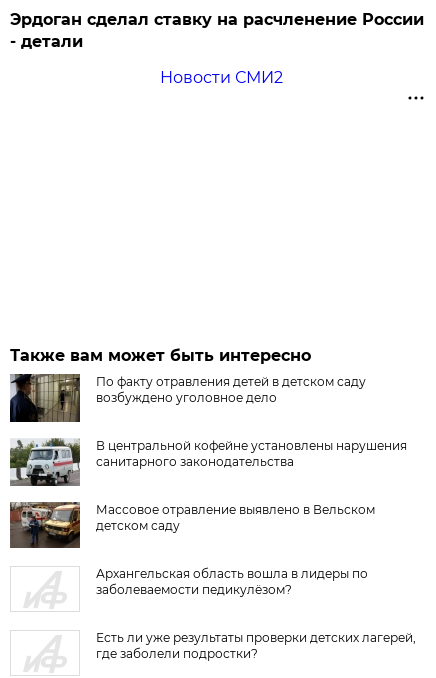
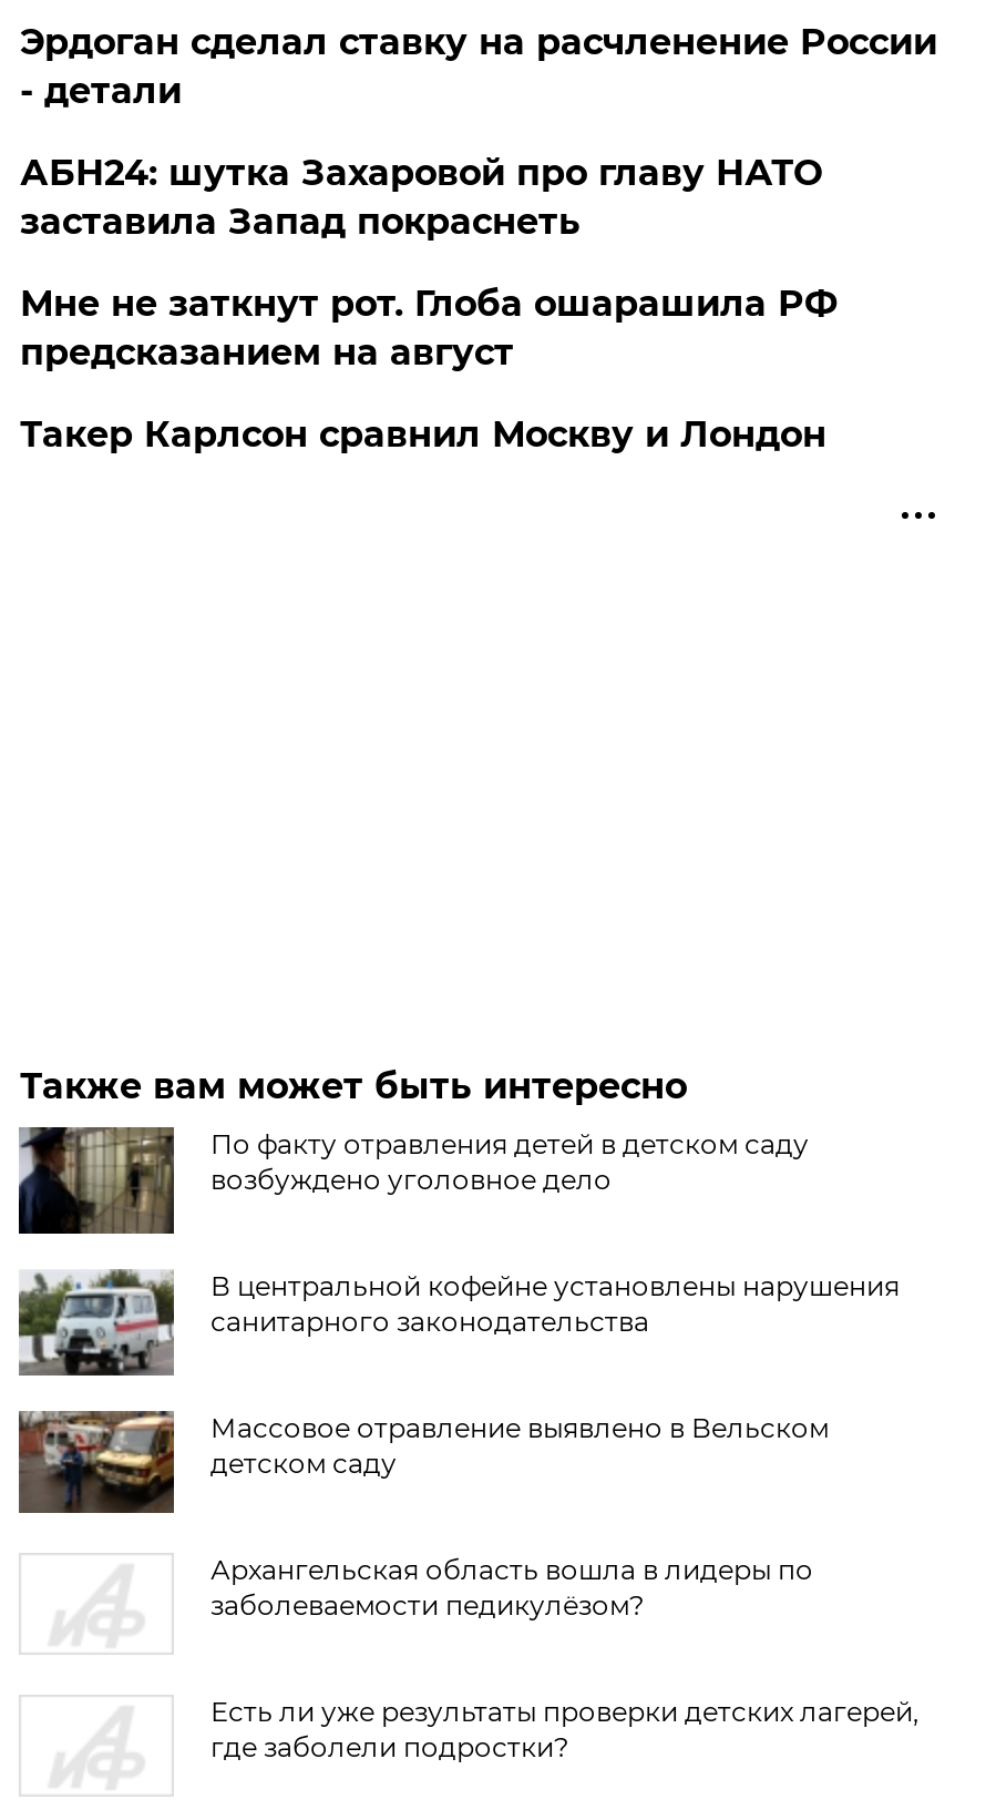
[160,68,283,87] Новости СМИ2 -> [20,151,837,455] АБН24: шутка Захаровой про главу НАТО | заставила Запад покраснеть | Мне не заткнут рот. Глоба ошарашила РФ | предсказанием на август | Такер Карлсон сравнил Москву и Лондон

